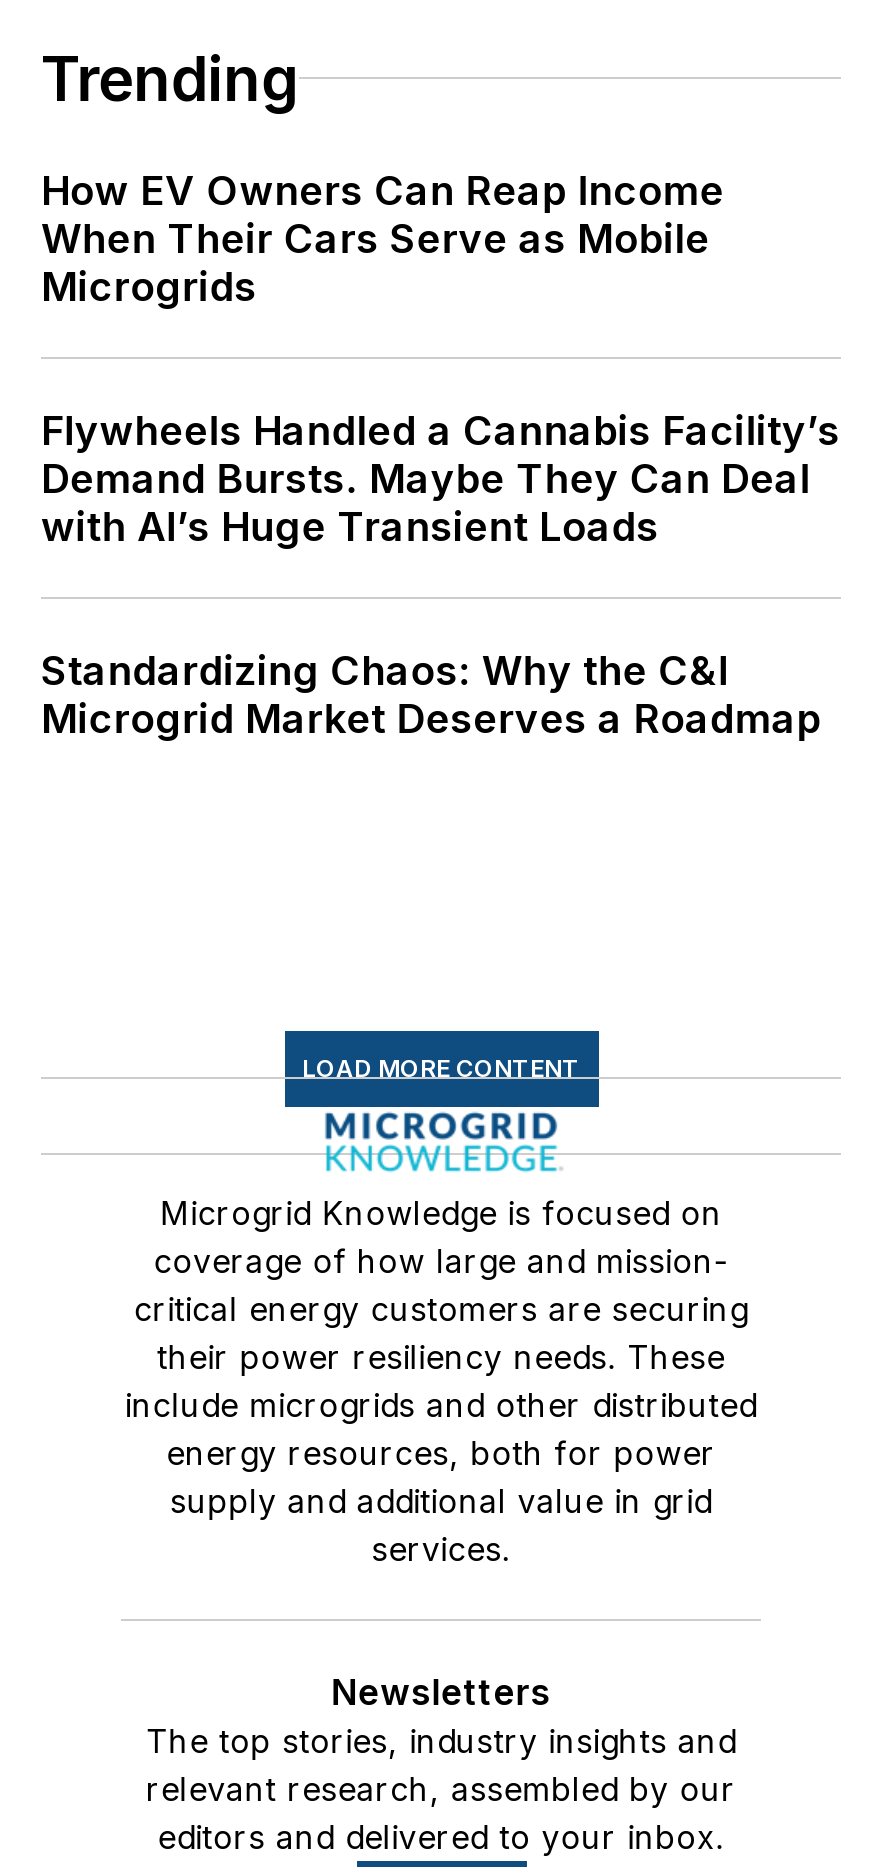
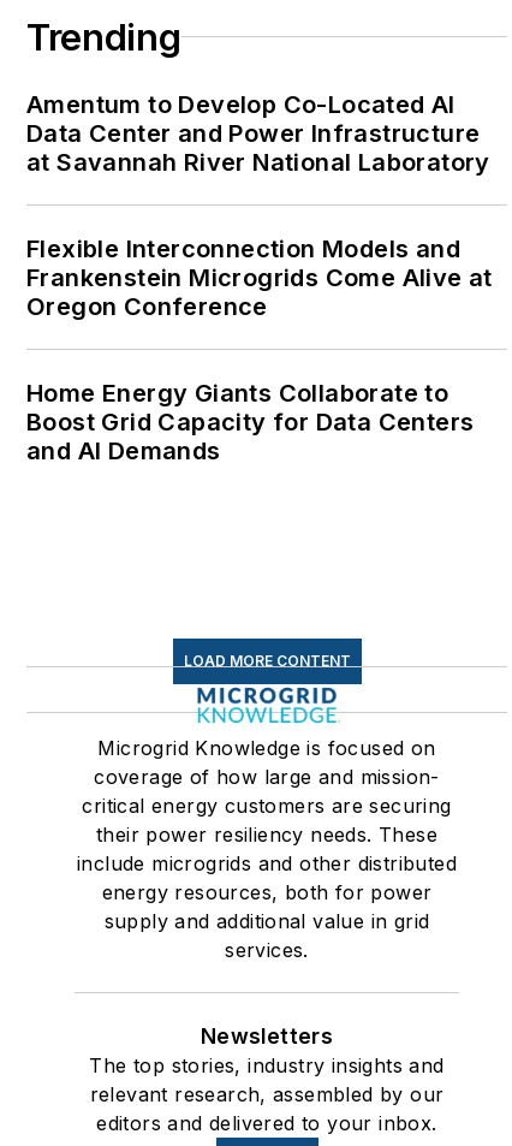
[41,166,724,310] How EV Owners Can Reap Income | When Their Cars Serve as Mobile | Microgrids -> [26,90,490,176] Amentum to Develop Co-Located AI | Data Center and Power Infrastructure | at Savannah River National Laboratory
[41,406,840,550] Flywheels Handled a Cannabis Facility’s | Demand Bursts. Maybe They Can Deal | with AI’s Huge Transient Loads -> [26,234,493,321] Flexible Interconnection Models and | Frankenstein Microgrids Come Alive at | Oregon Conference
[41,646,821,742] Standardizing Chaos: Why the C&I | Microgrid Market Deserves a Roadmap -> [26,378,474,465] Home Energy Giants Collaborate to | Boost Grid Capacity for Data Centers | and AI Demands

